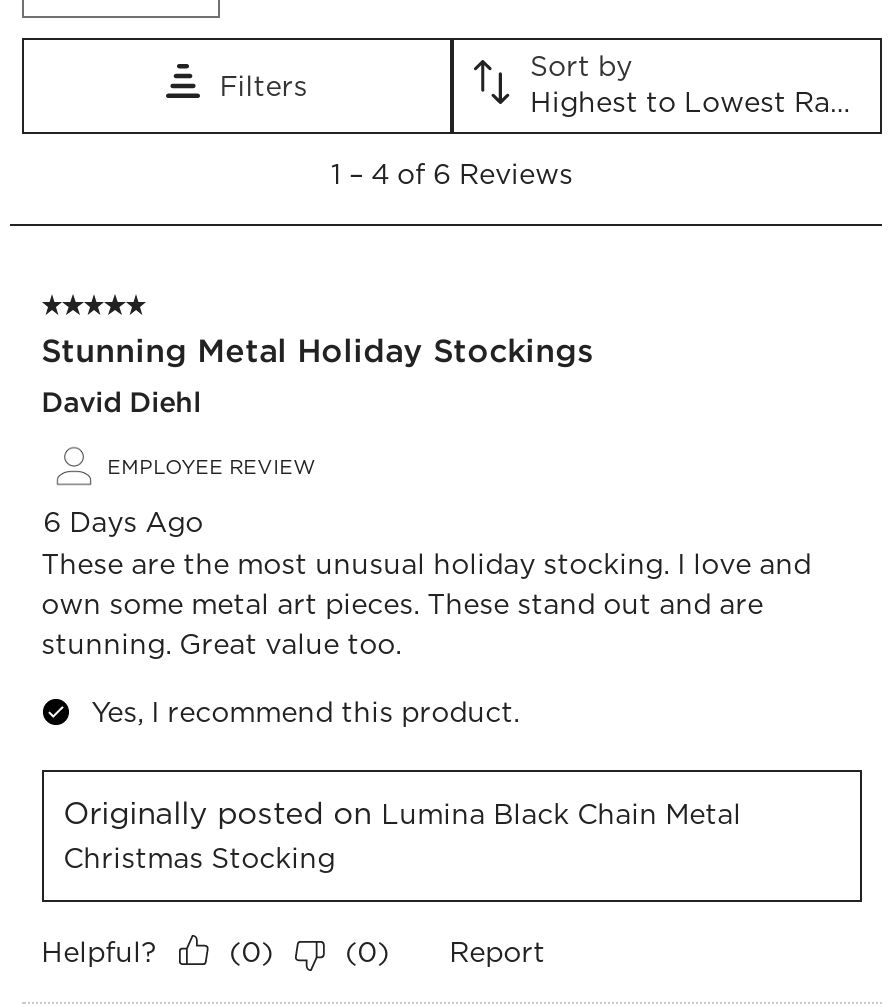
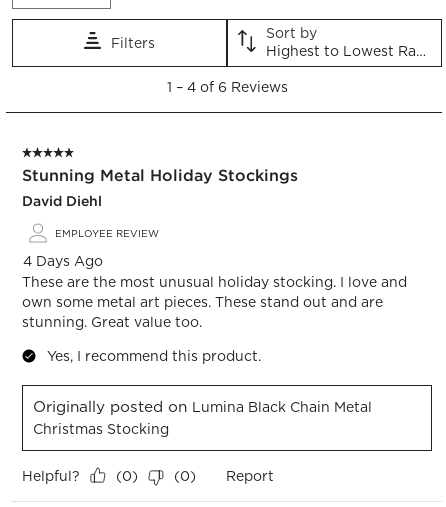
[43,506,203,538] 6 Days Ago -> [23,253,103,269] 4 Days Ago

